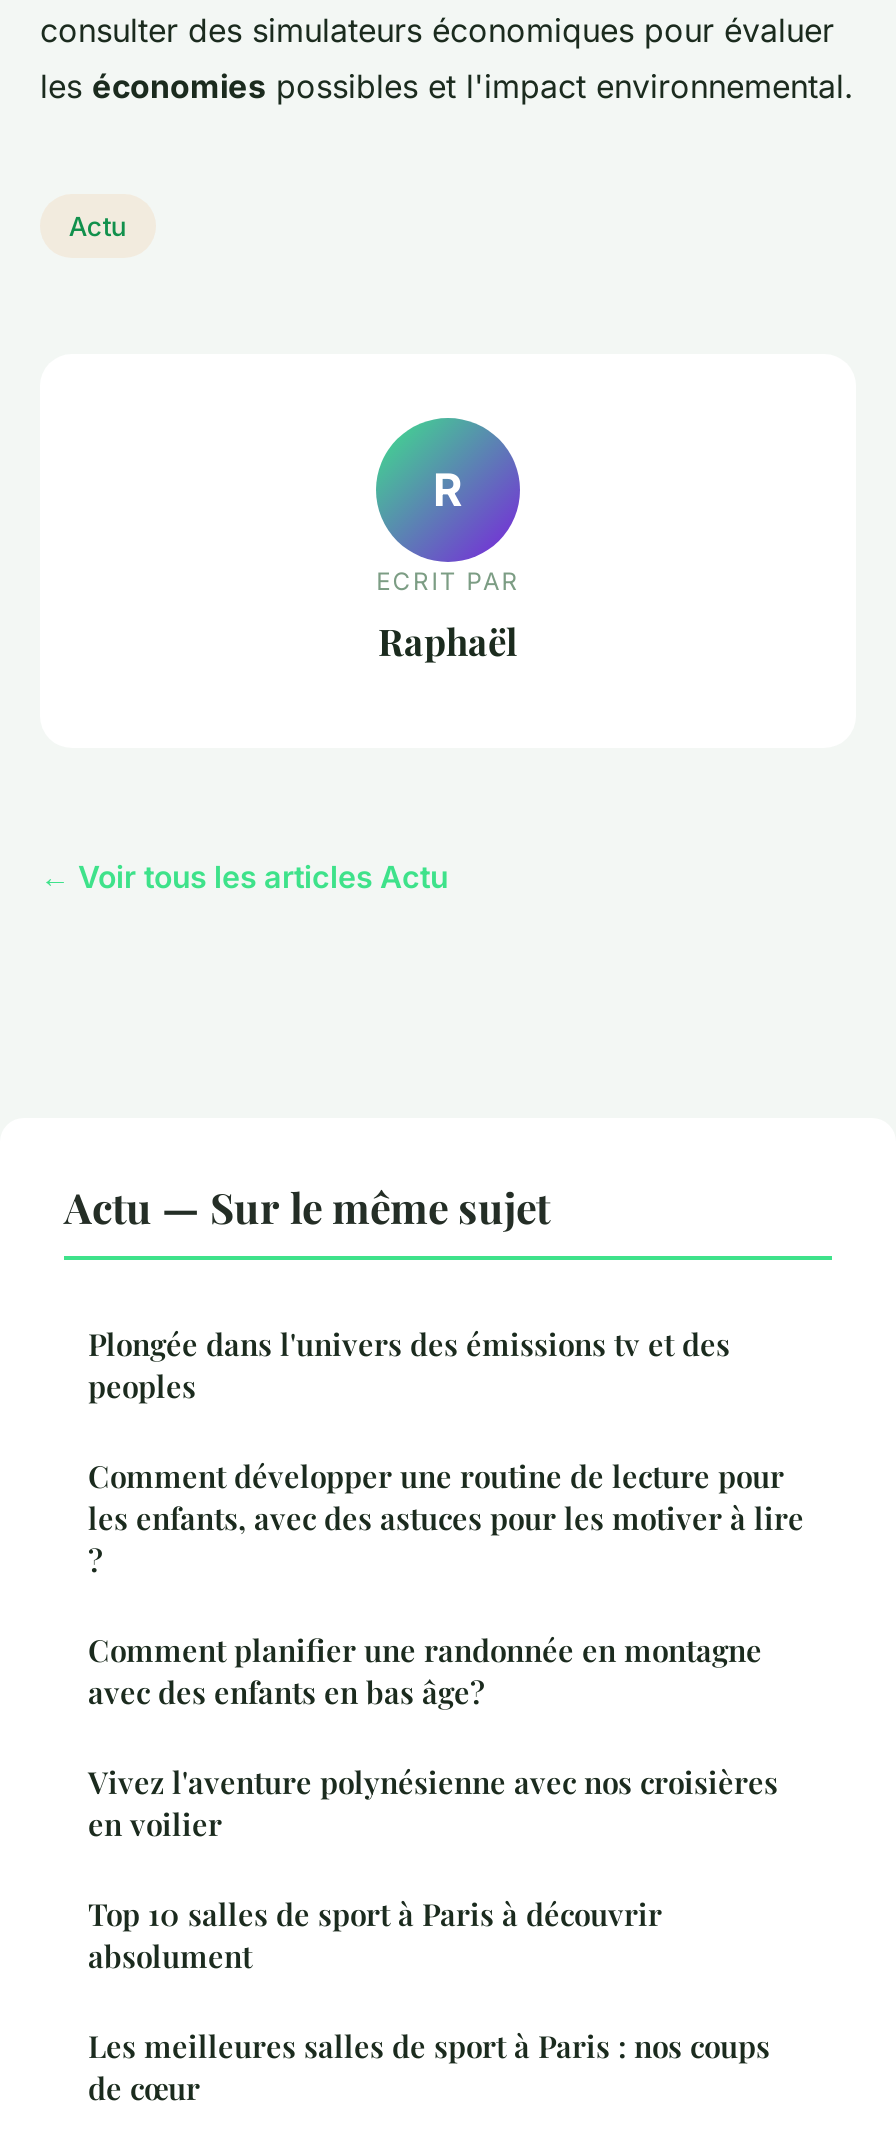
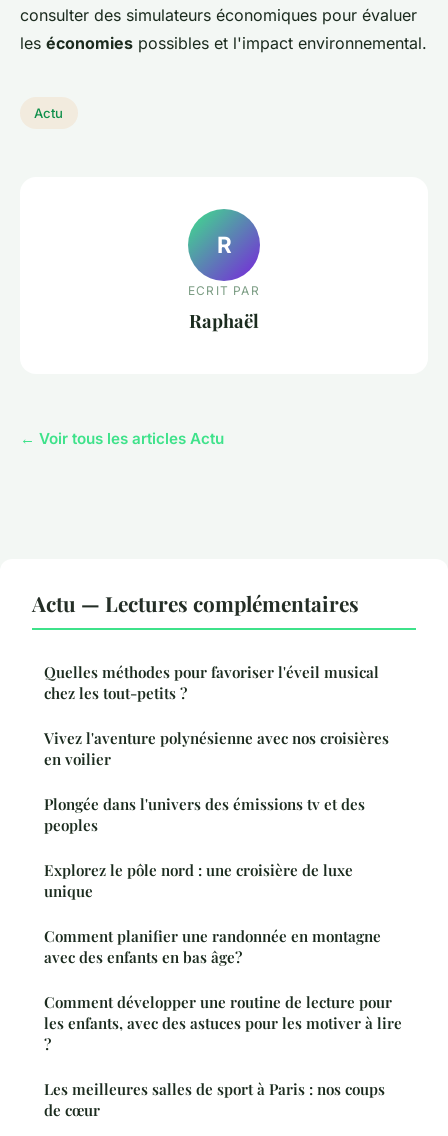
[64,1178,550,1234] Actu — Sur le même sujet -> [32,589,379,703] Actu — Lectures complémentaires | Quelles méthodes pour favoriser l'éveil musical | chez les tout-petits ?
moved [88,1324,730,1406] -> [44,794,365,835]: Plongée dans l'univers des émissions tv et des | peoples
none -> [44,860,353,901] Explorez le pôle nord : une croisière de luxe | unique
moved [88,1456,804,1538] -> [44,992,402,1033]: Comment développer une routine de lecture pour | les enfants, avec des astuces pour les motiver à lire
moved [88,1630,762,1712] -> [44,926,381,967]: Comment planifier une randonnée en montagne | avec des enfants en bas âge?
moved [88,1762,778,1844] -> [44,728,389,769]: Vivez l'aventure polynésienne avec nos croisières | en voilier
[88,1894,662,1976] Top 10 salles de sport à Paris à découvrir | absolument -> none

